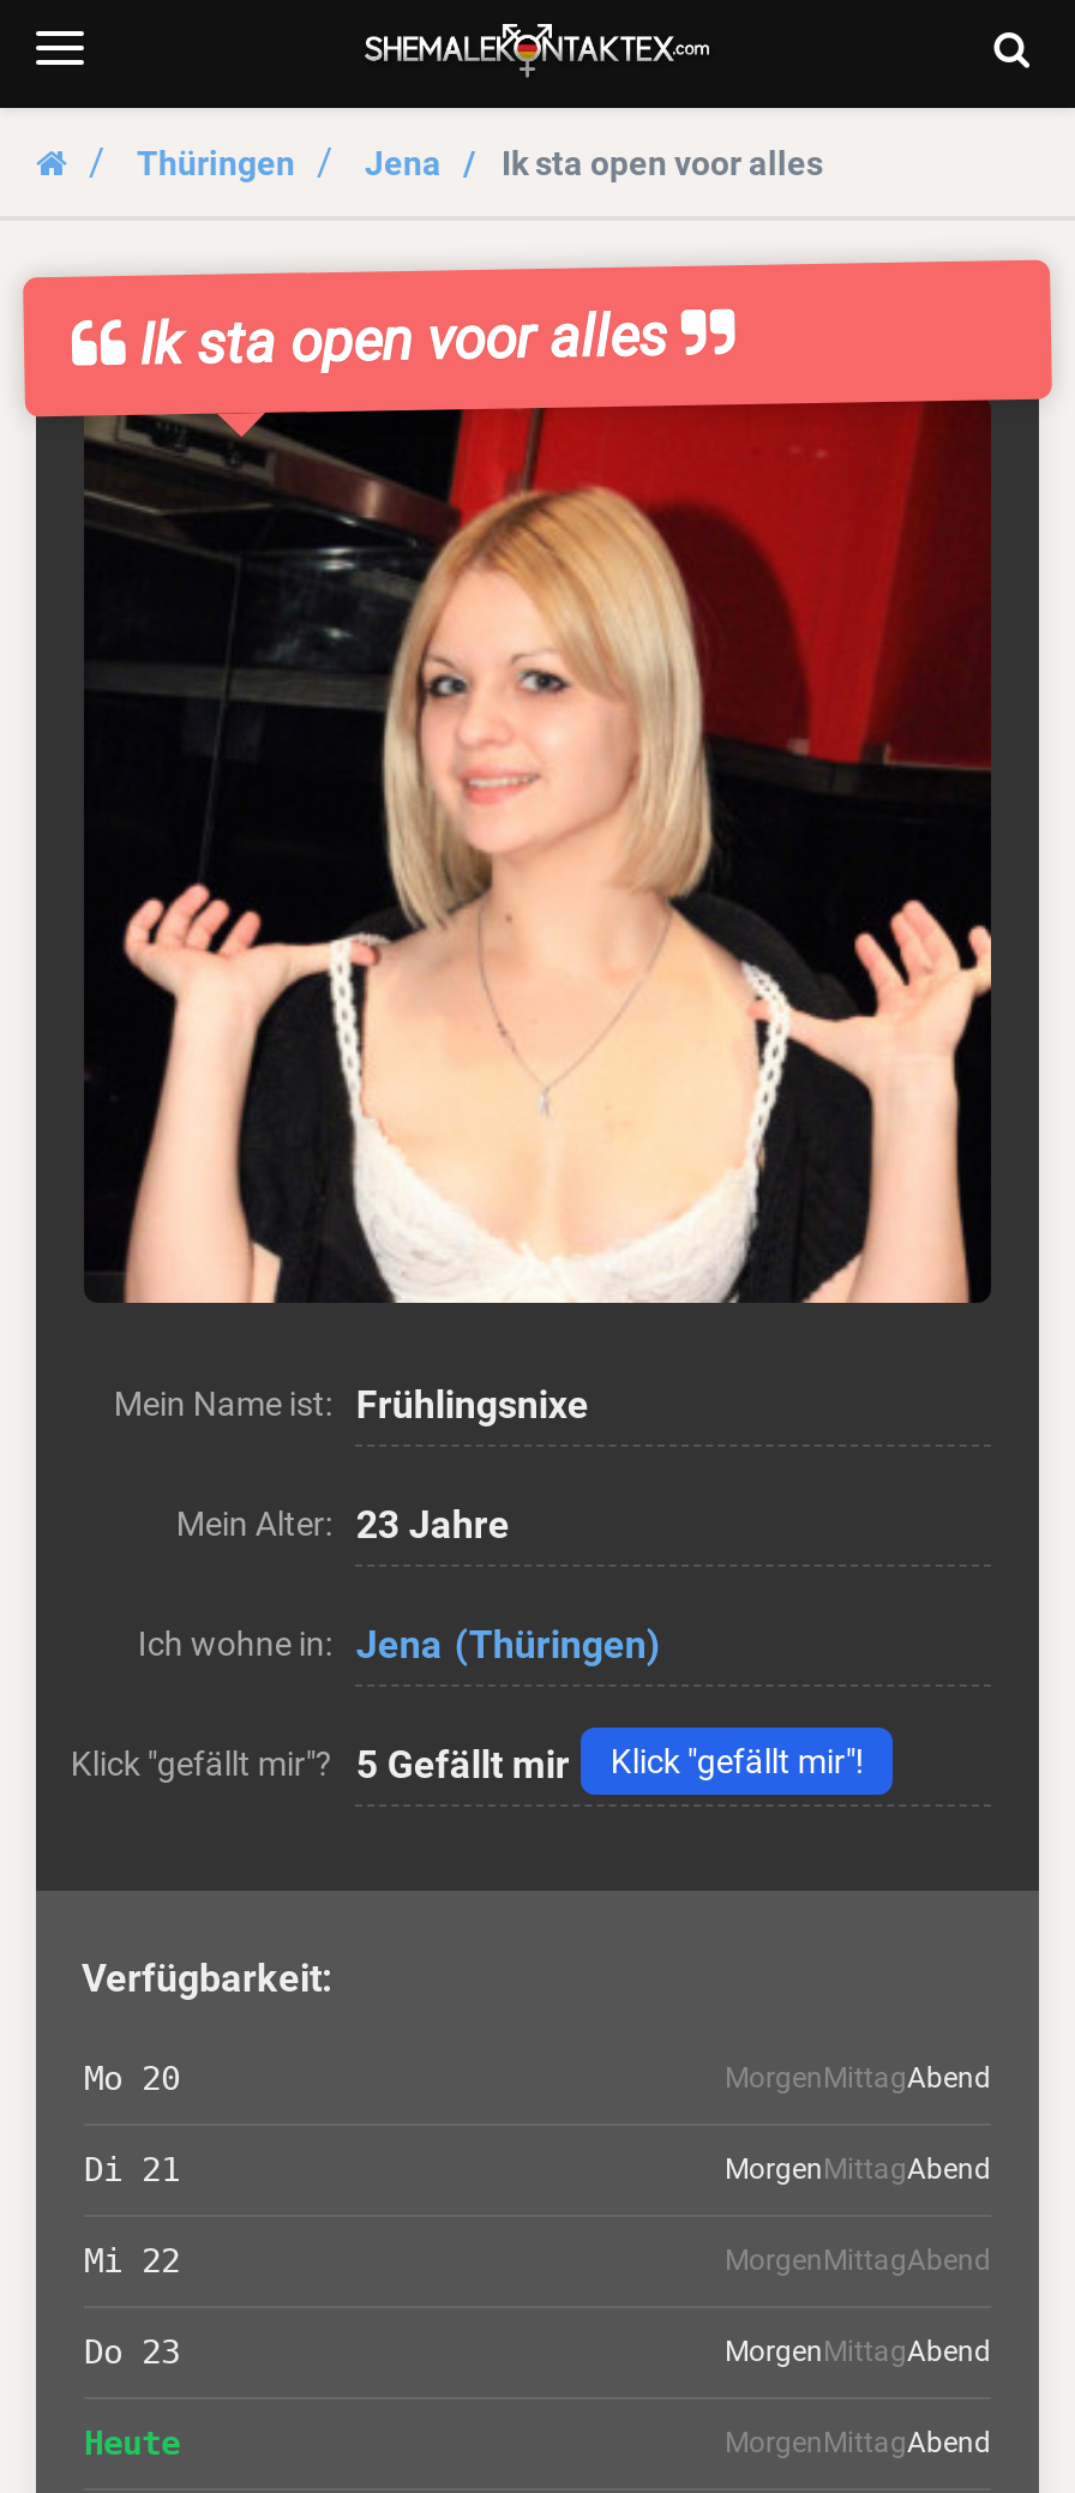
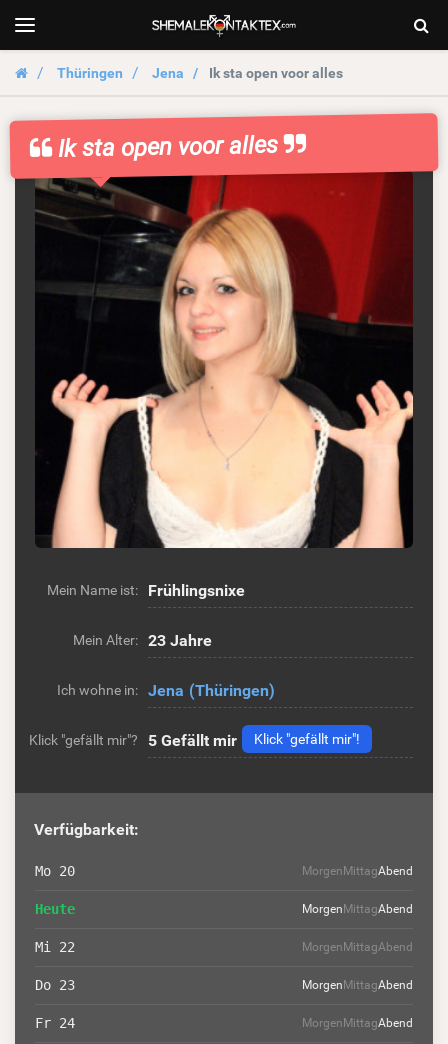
[84,2149,180,2187] Di 21 -> none
none -> [35,1014,75,1030] Fr 24
moved [84,2422,180,2461] -> [35,900,75,916]: Heute

